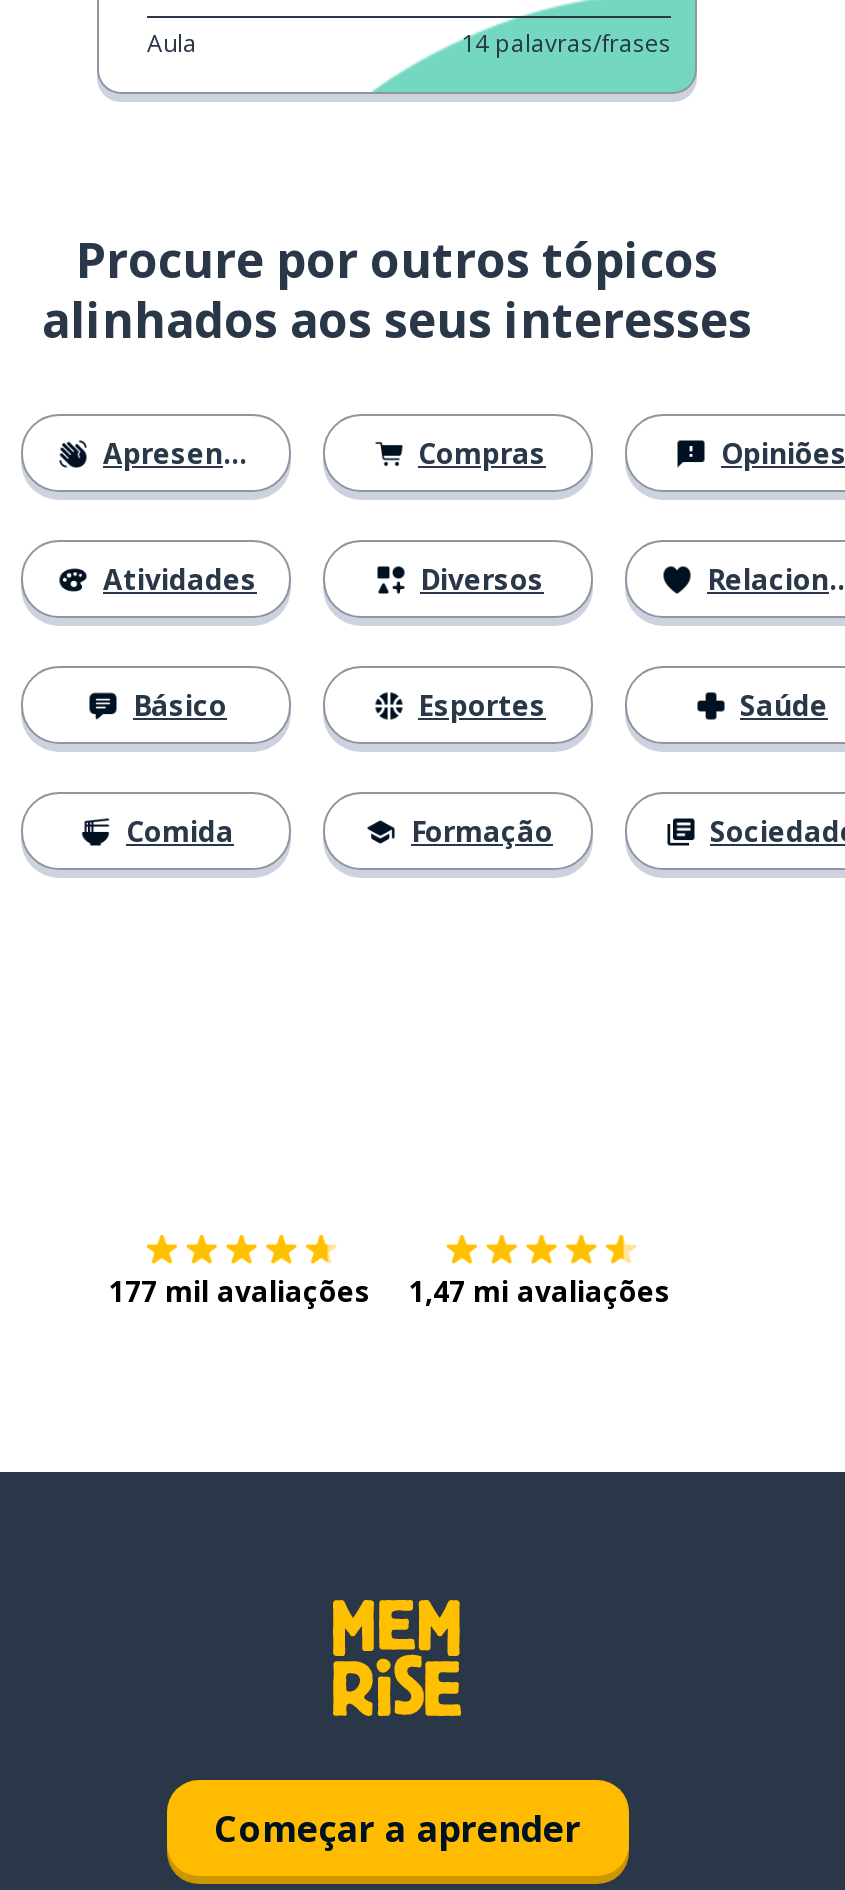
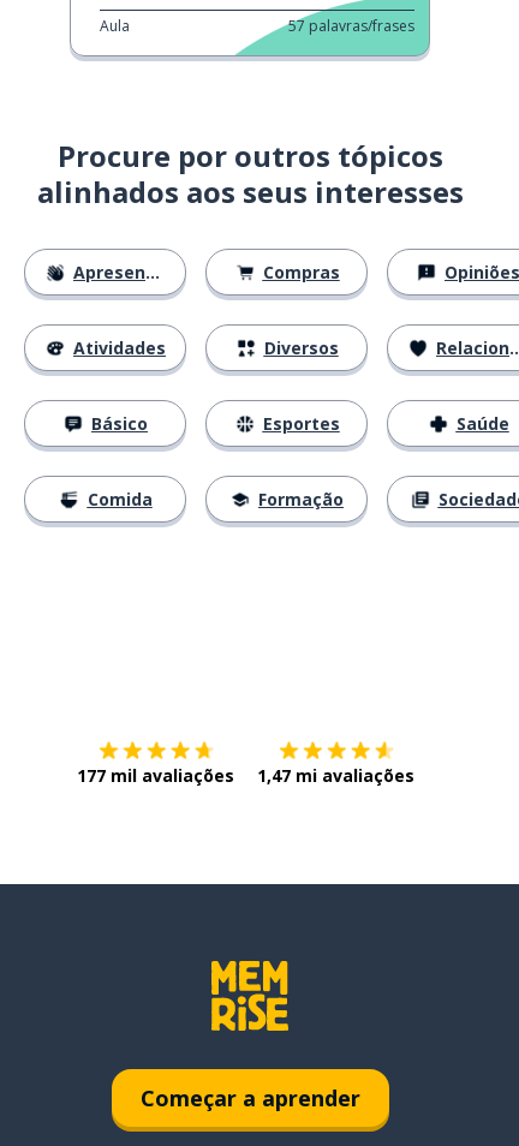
[461,26,671,60] 14 palavras/frases -> [288,15,414,36] 57 palavras/frases

